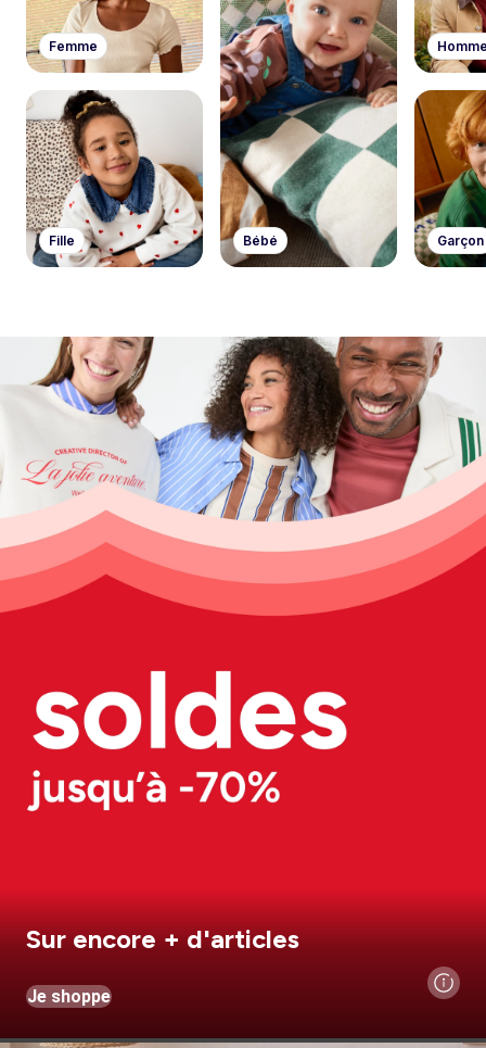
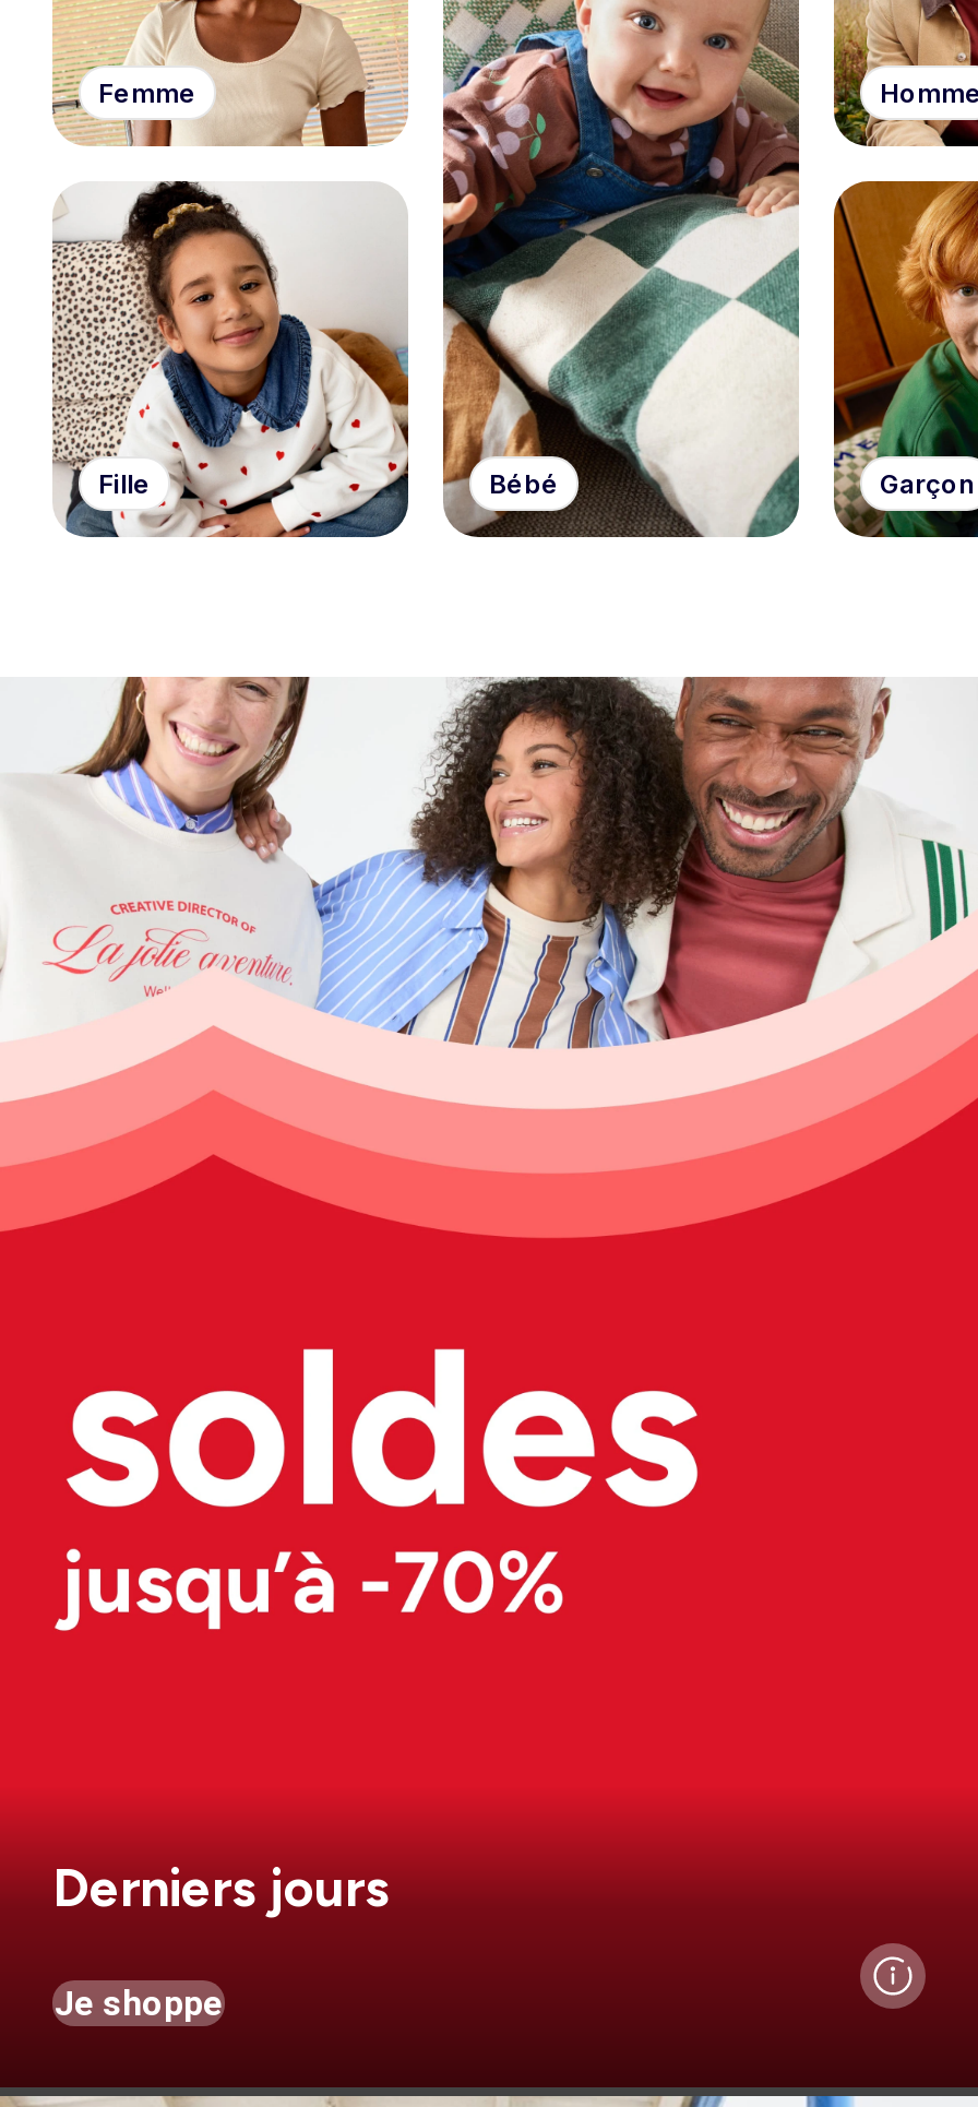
[26,923,299,955] Sur encore + d'articles -> [52,1856,389,1919] Derniers jours

